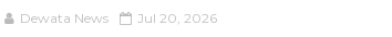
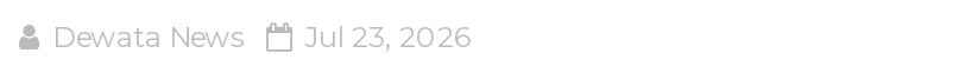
[20,10,217,26] Dewata News Jul 20, 2026 -> [52,20,471,55] Dewata News Jul 23, 2026

